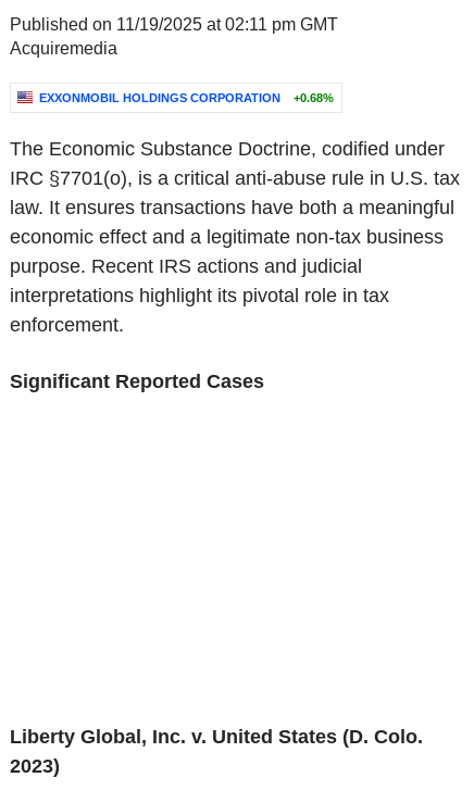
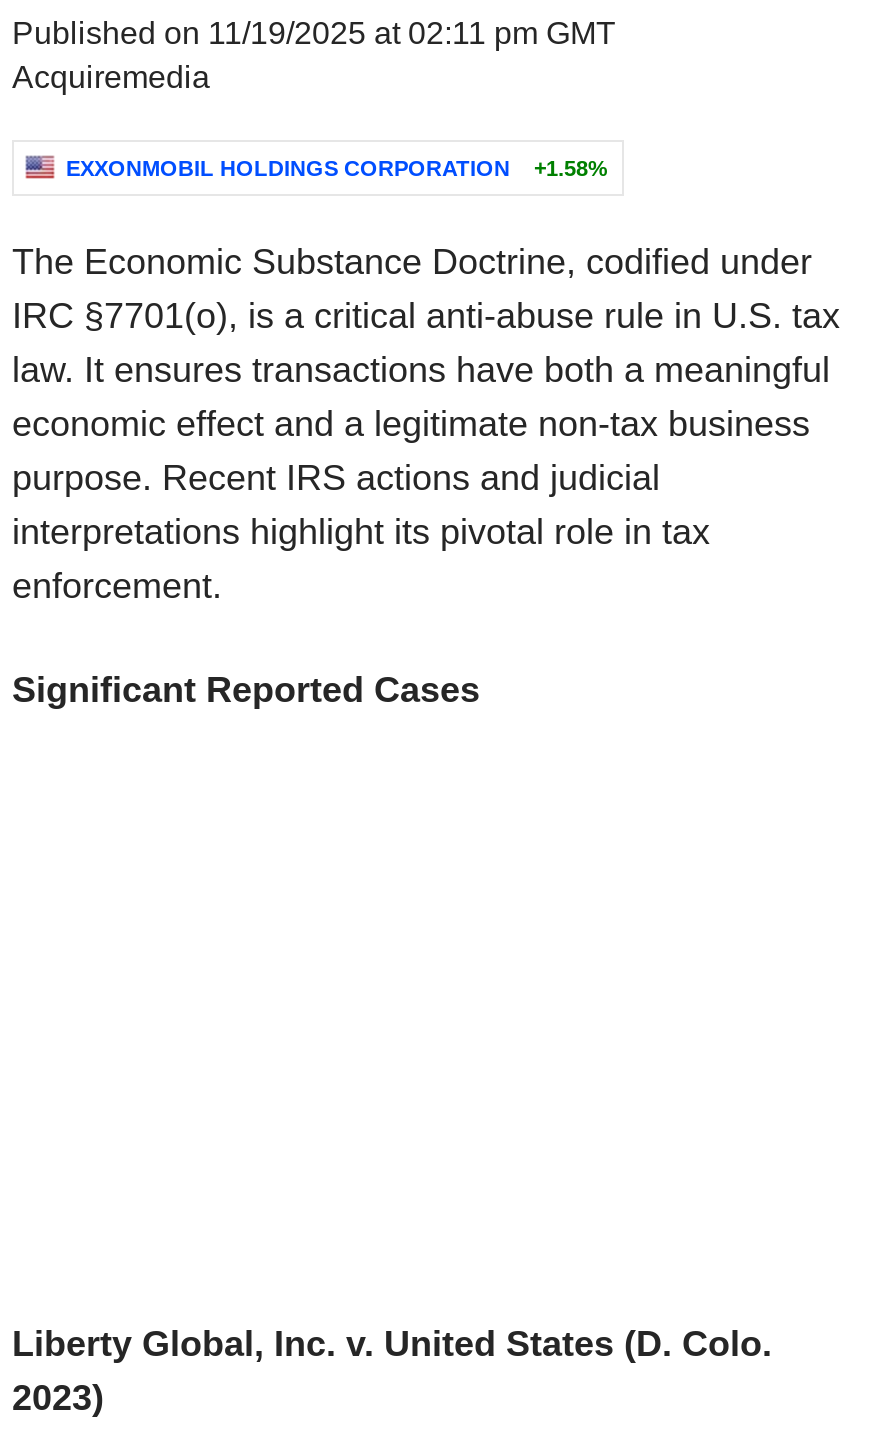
[39,91,334,104] EXXONMOBIL HOLDINGS CORPORATION +0.68% -> [66,156,608,180] EXXONMOBIL HOLDINGS CORPORATION +1.58%

